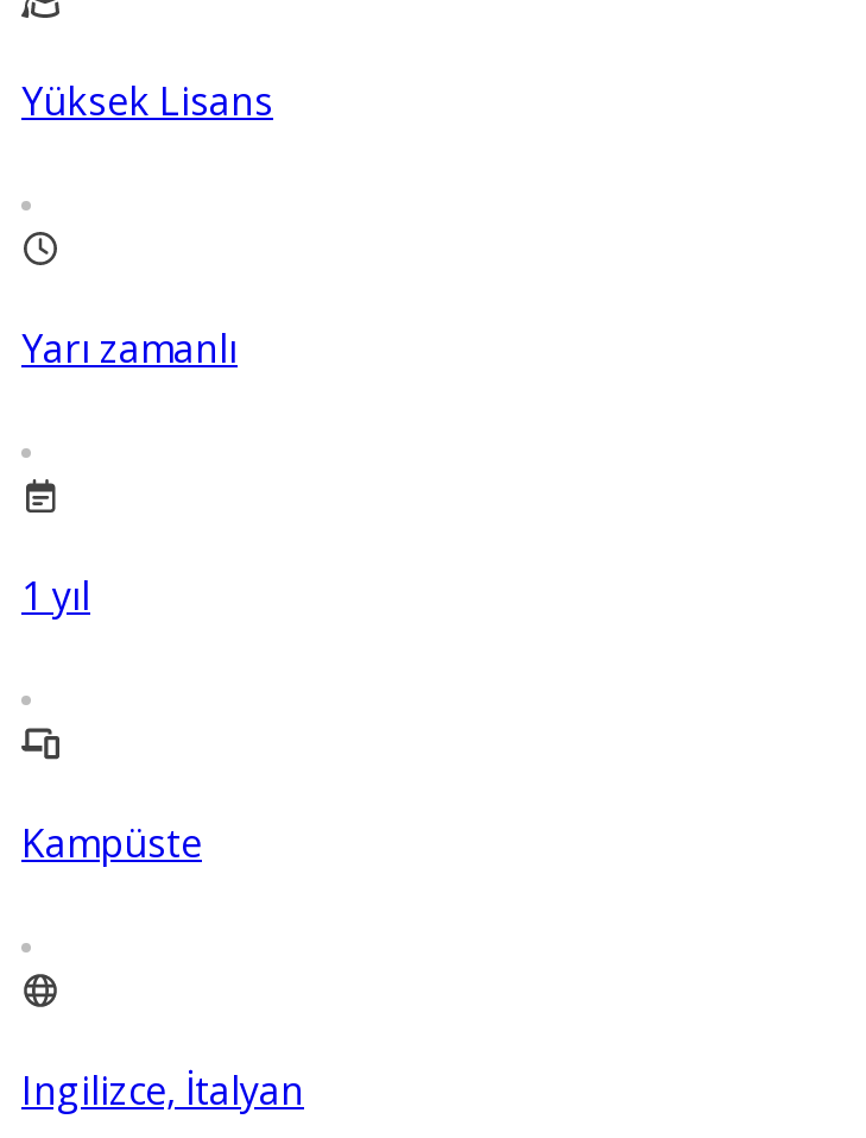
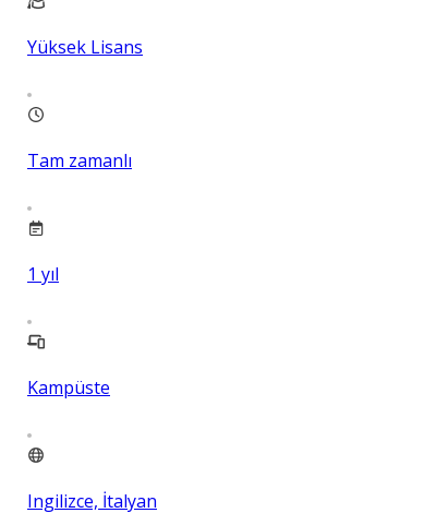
[21,323,238,376] Yarı zamanlı -> [27,148,132,172] Tam zamanlı

